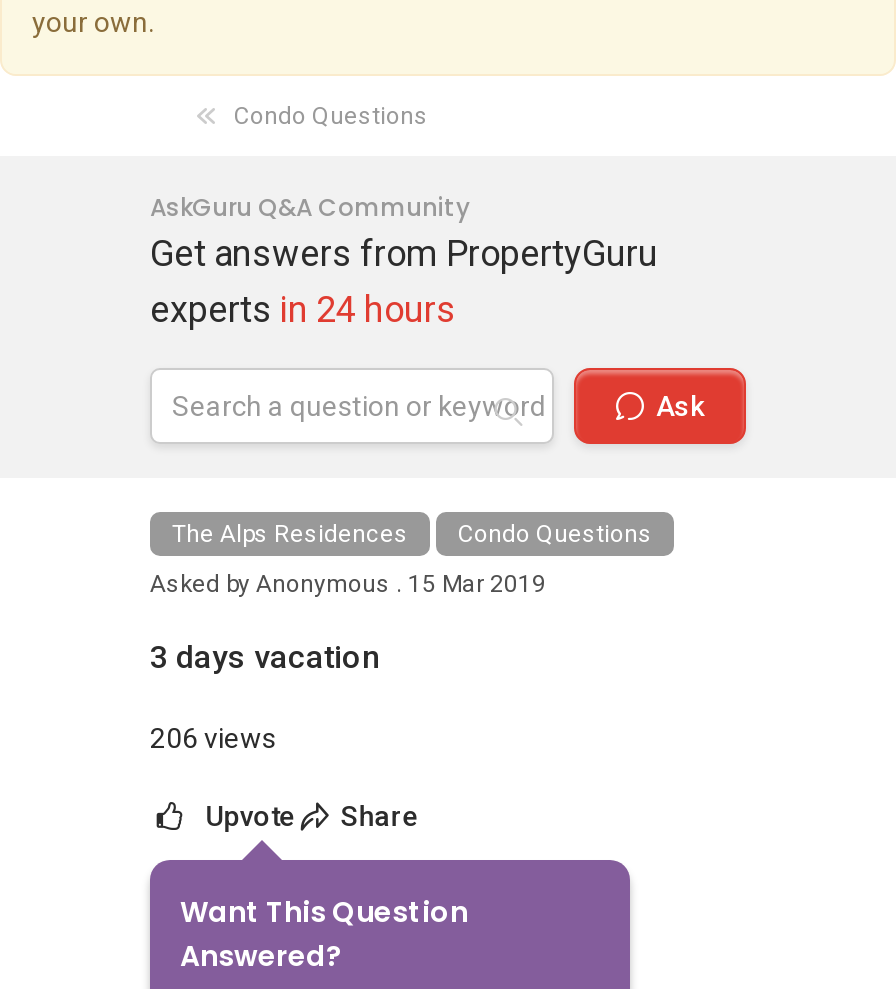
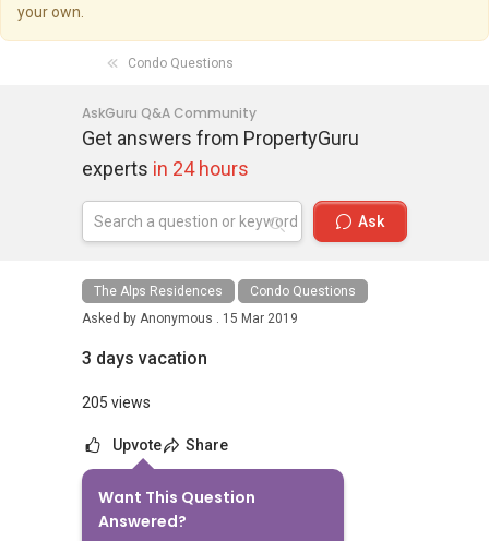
[150,722,276,754] 206 views -> [82,394,151,411] 205 views

